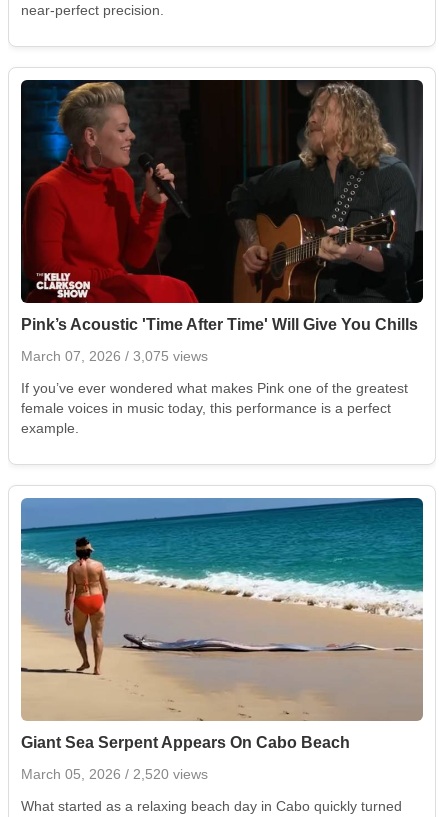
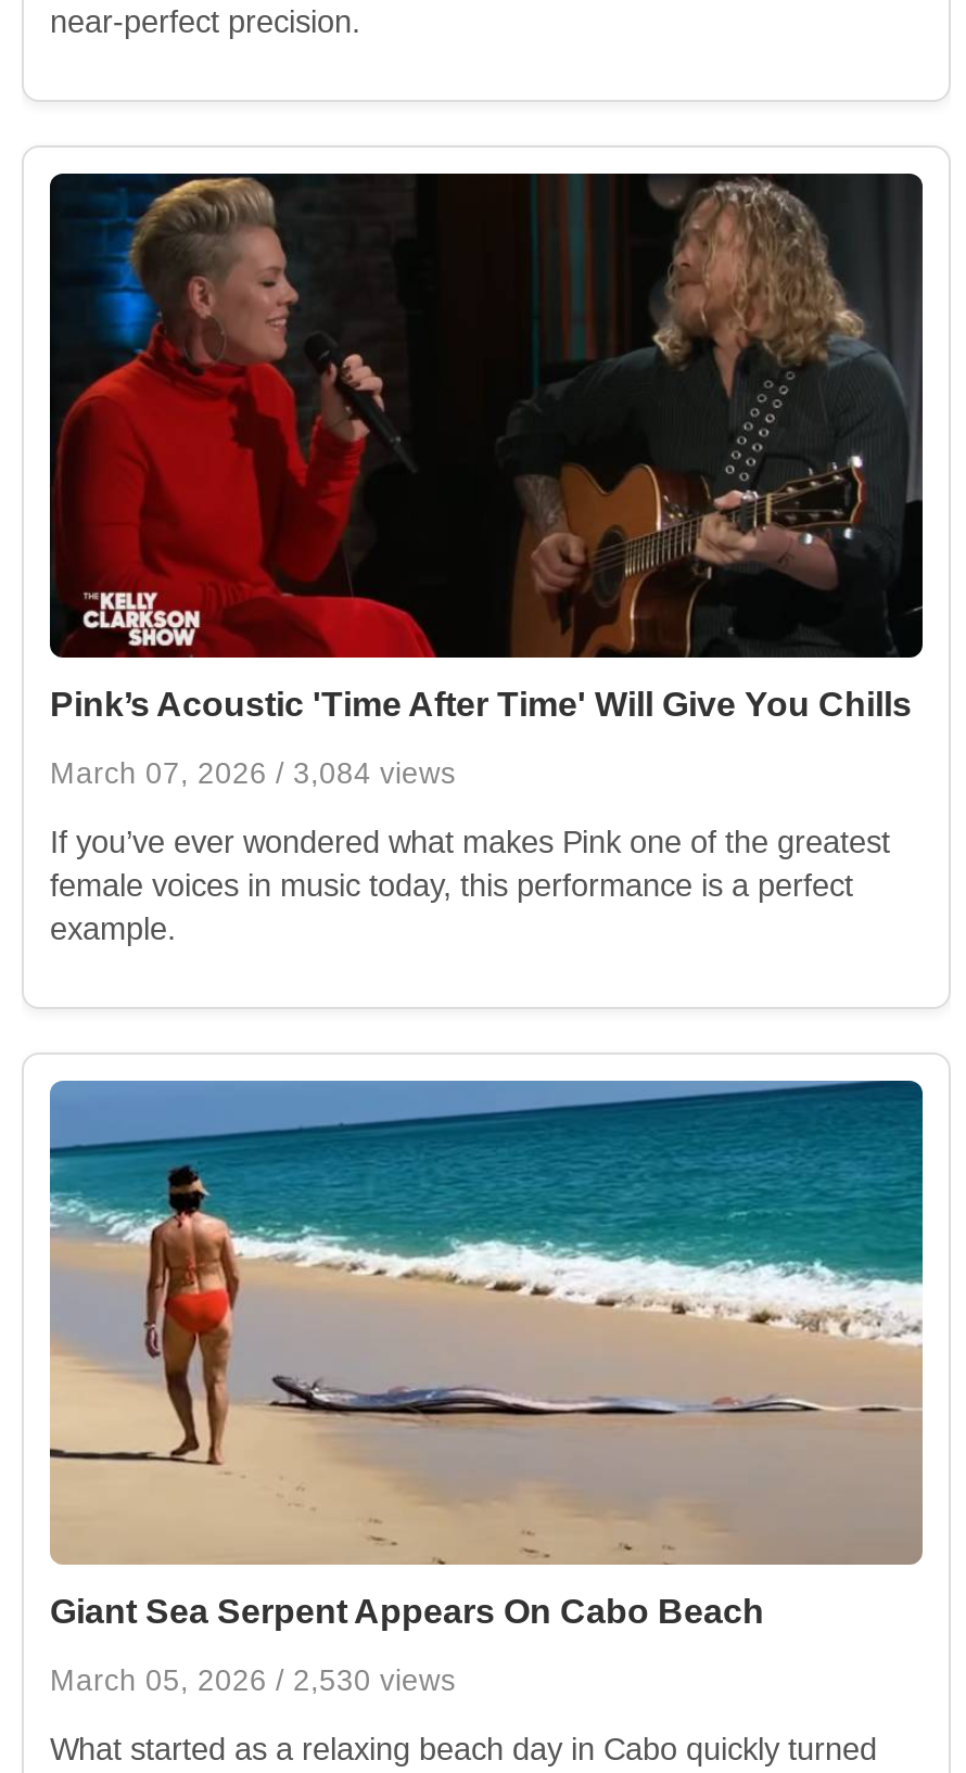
[21,349,208,364] March 07, 2026 / 3,075 views -> [50,757,456,789] March 07, 2026 / 3,084 views
[21,767,208,782] March 05, 2026 / 2,520 views -> [50,1664,456,1697] March 05, 2026 / 2,530 views

